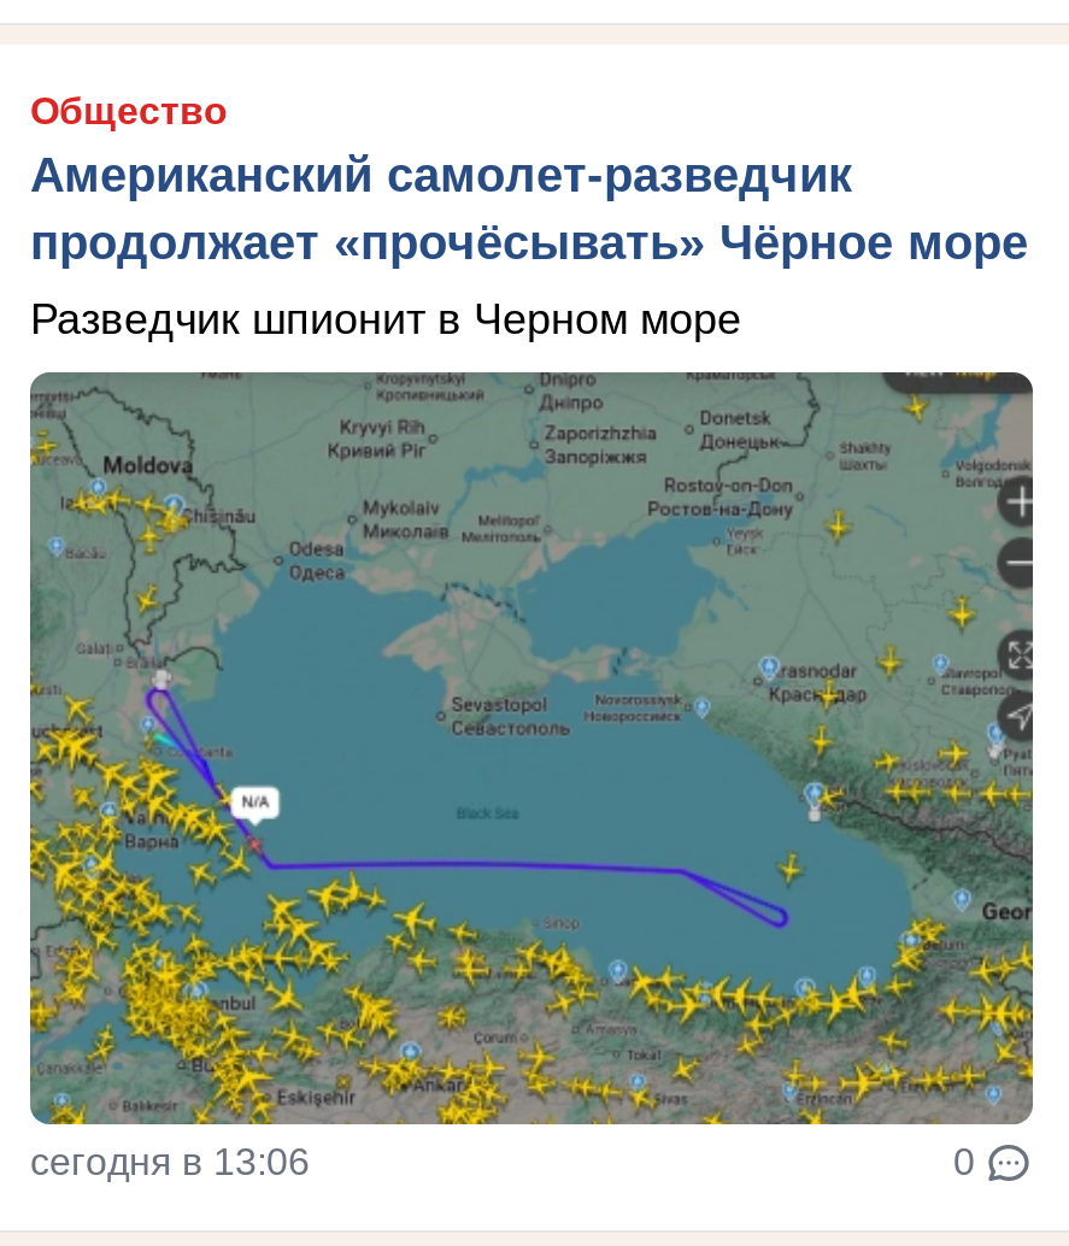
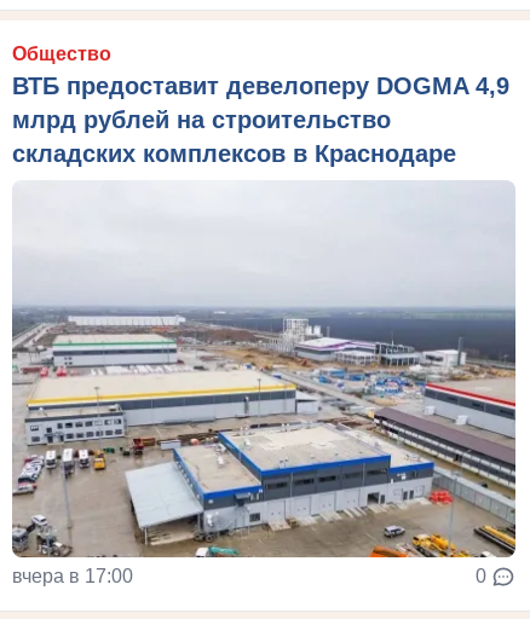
[30,148,1028,344] Американский самолет-разведчик | продолжает «прочёсывать» Чёрное море | Разведчик шпионит в Черном море -> [12,73,509,167] ВТБ предоставит девелоперу DOGMA 4,9 | млрд рублей на строительство | складских комплексов в Краснодаре
[28,370,1035,1182] [image] | сегодня в 13:06 -> [11,180,517,586] [image] | вчера в 17:00

